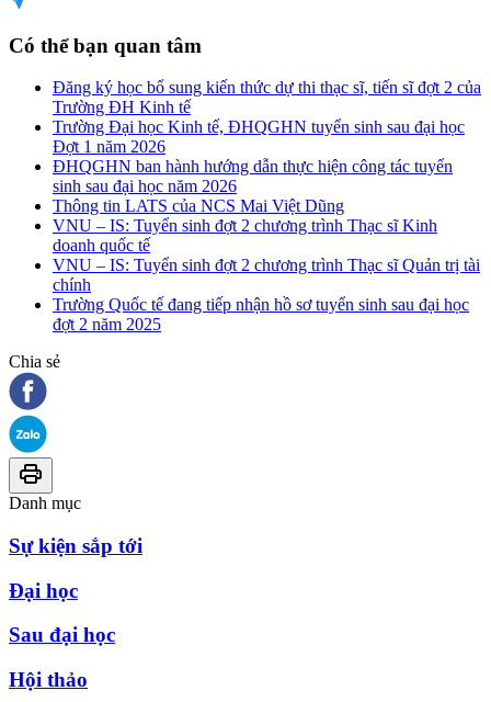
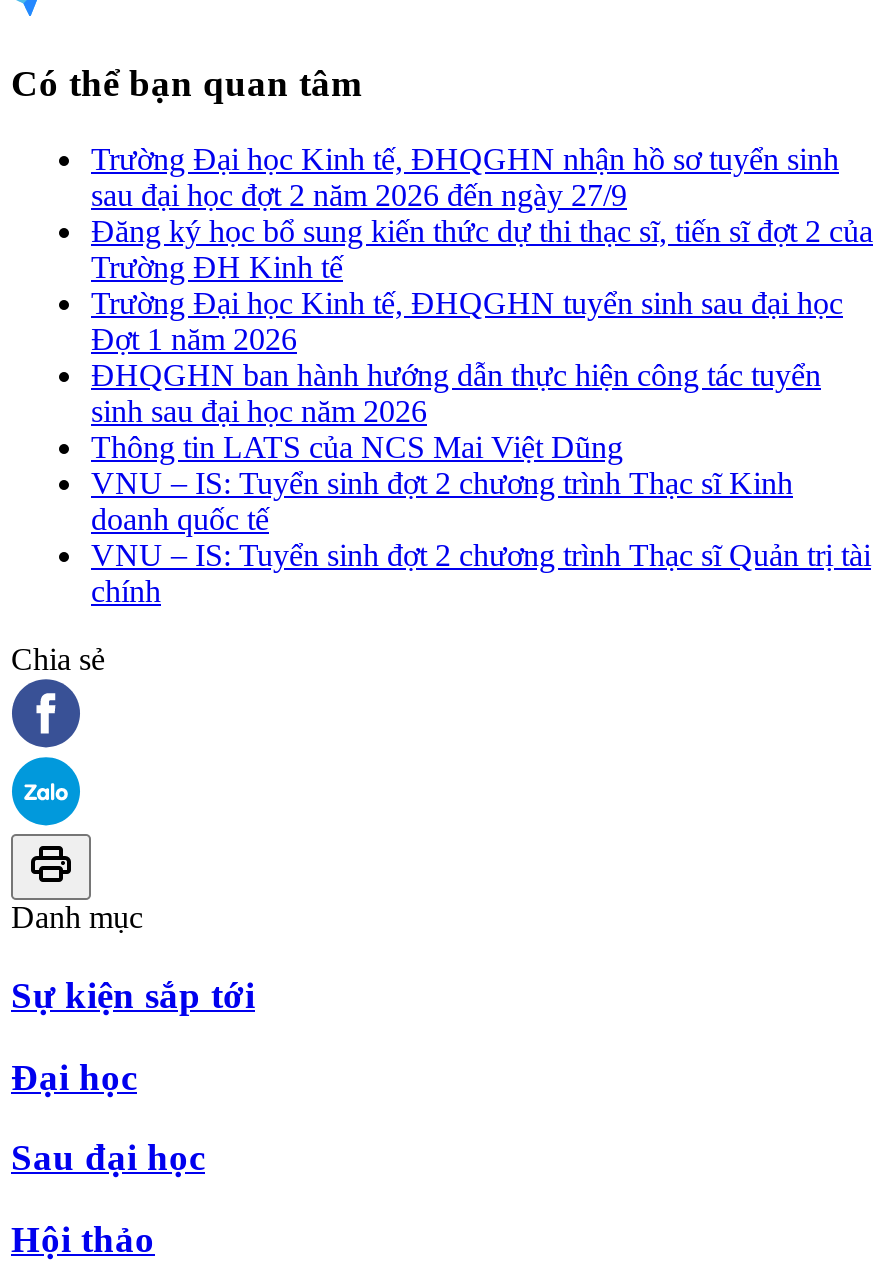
none -> [91,142,839,212] Trường Đại học Kinh tế, ĐHQGHN nhận hồ sơ tuyển sinh | sau đại học đợt 2 năm 2026 đến ngày 27/9
moved [53,78,481,294] -> [91,214,873,608]: Đăng ký học bổ sung kiến thức dự thi thạc sĩ, tiến sĩ đợt 2 của | Trường ĐH Kinh tế | Trường Đại học Kinh tế, ĐHQGHN tuyển sinh sau đại học | ... | VNU – IS: Tuyển sinh đợt 2 chương trình Thạc sĩ Quản trị tài | chính
[53,295,469,334] Trường Quốc tế đang tiếp nhận hồ sơ tuyển sinh sau đại học | đợt 2 năm 2025 -> none

